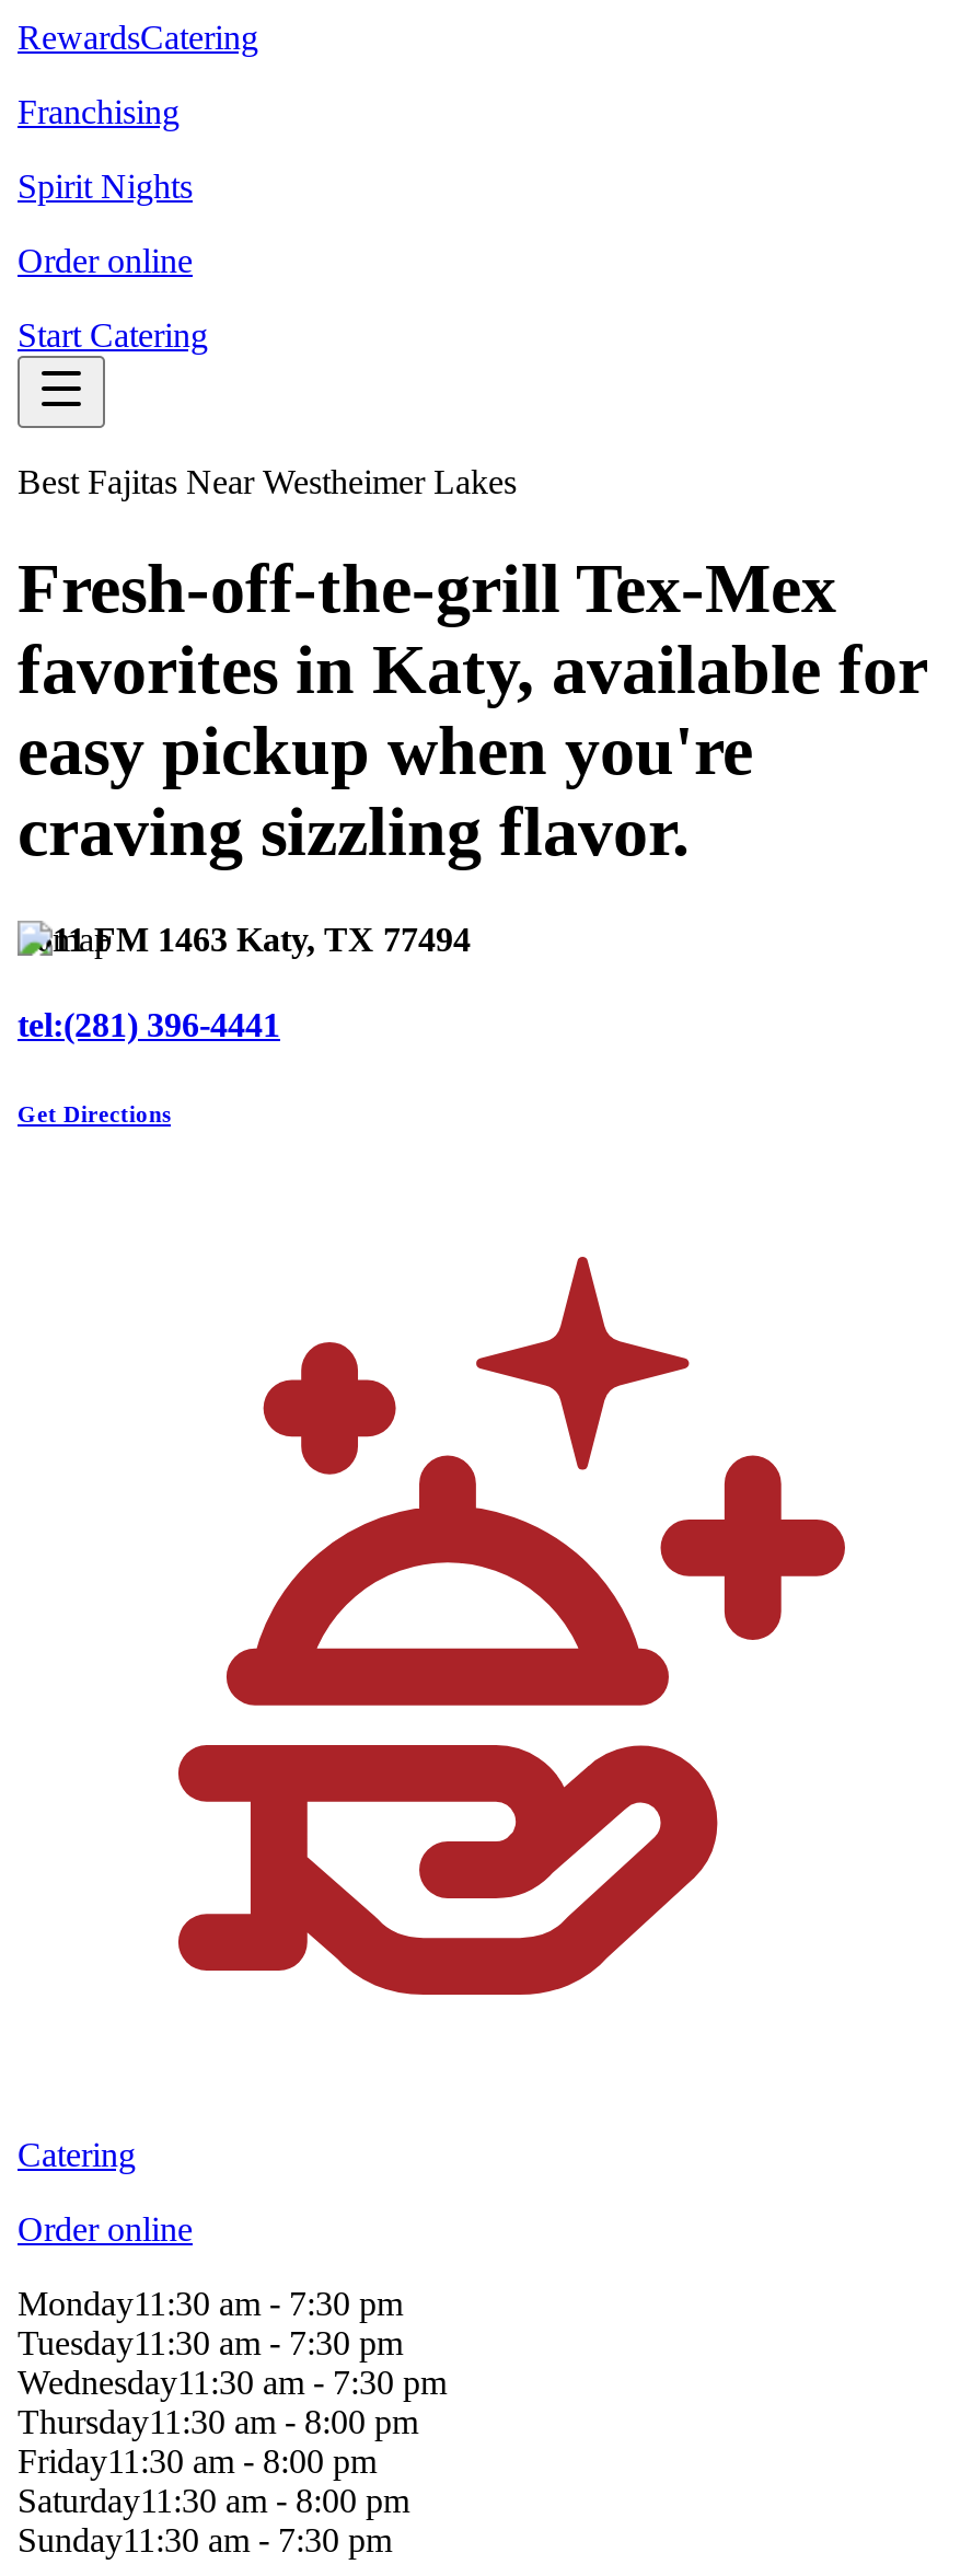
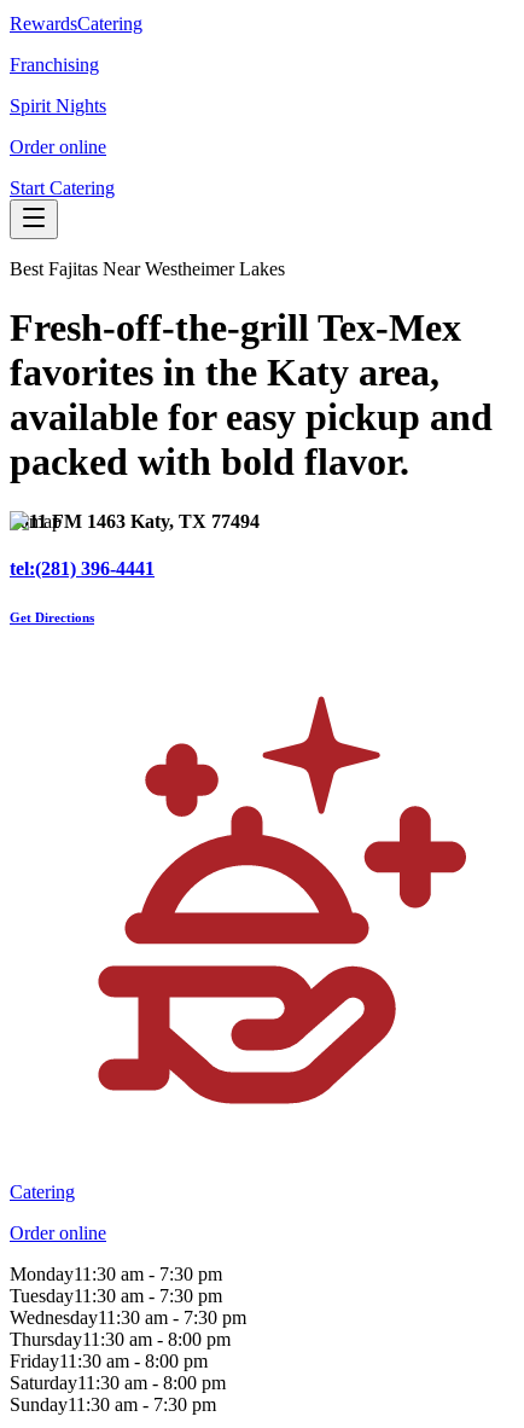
[18,630,926,871] favorites in Katy, available for | easy pickup when you're | craving sizzling flavor. -> [10,351,493,484] favorites in the Katy area, | available for easy pickup and | packed with bold flavor.

